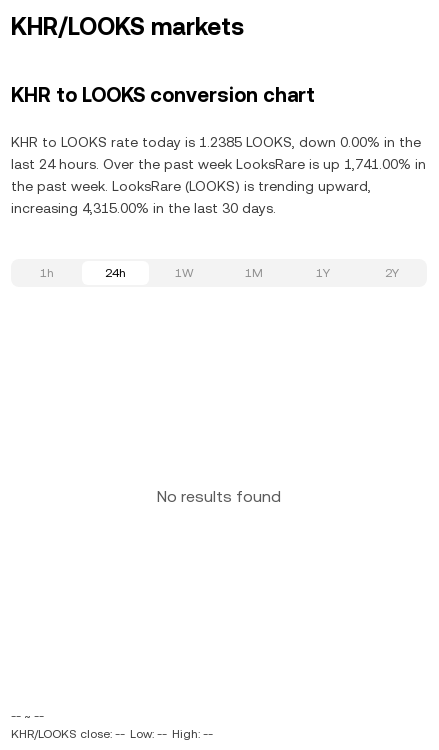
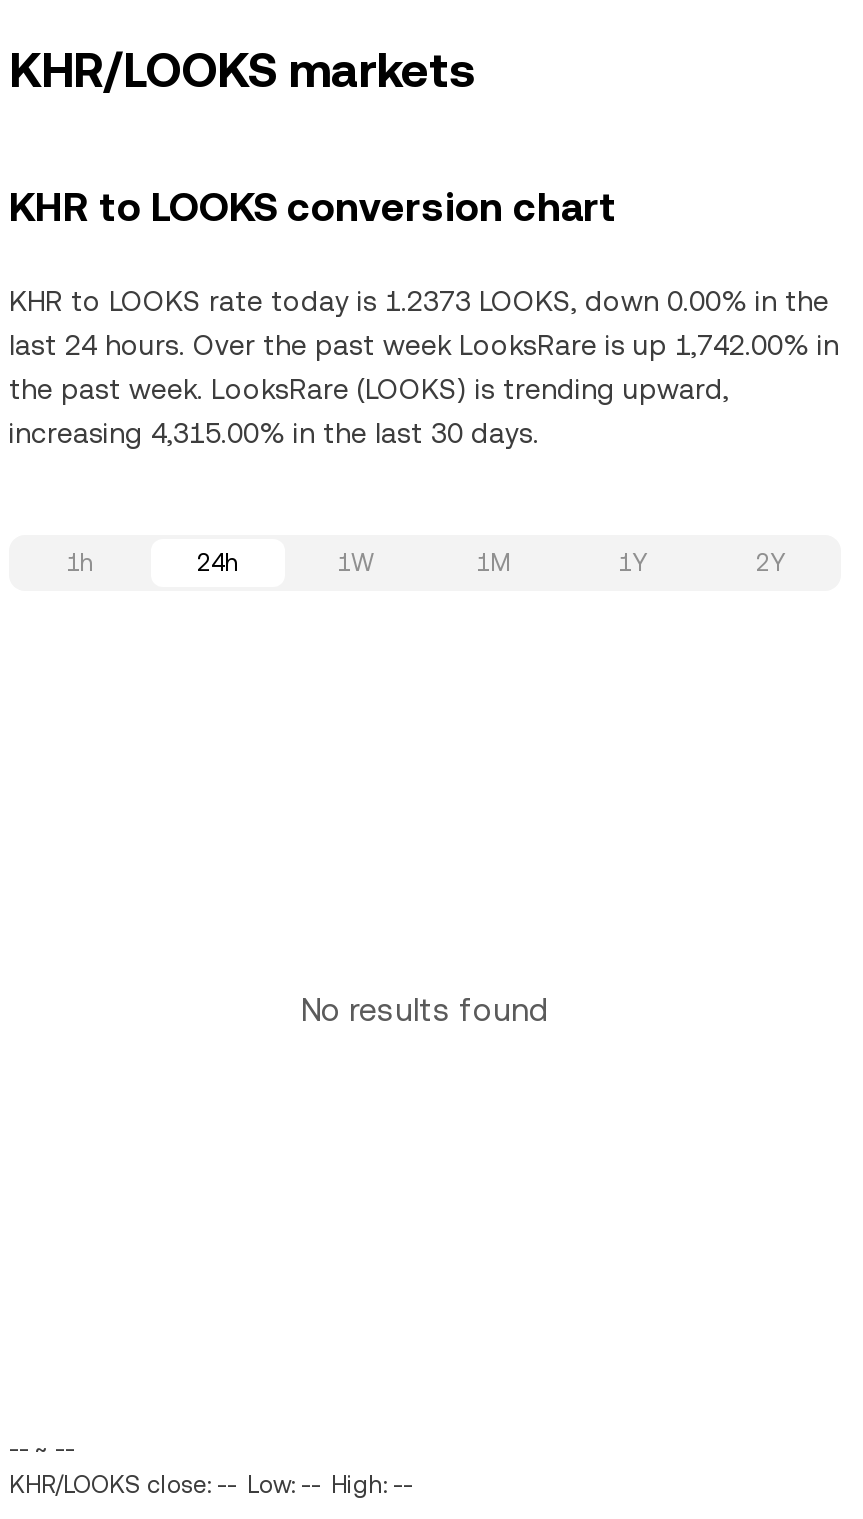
[11,134,421,150] KHR to LOOKS rate today is 1.2385 LOOKS, down 0.00% in the -> [9,285,829,317] KHR to LOOKS rate today is 1.2373 LOOKS, down 0.00% in the
[11,156,426,172] last 24 hours. Over the past week LooksRare is up 1,741.00% in -> [9,329,839,361] last 24 hours. Over the past week LooksRare is up 1,742.00% in

